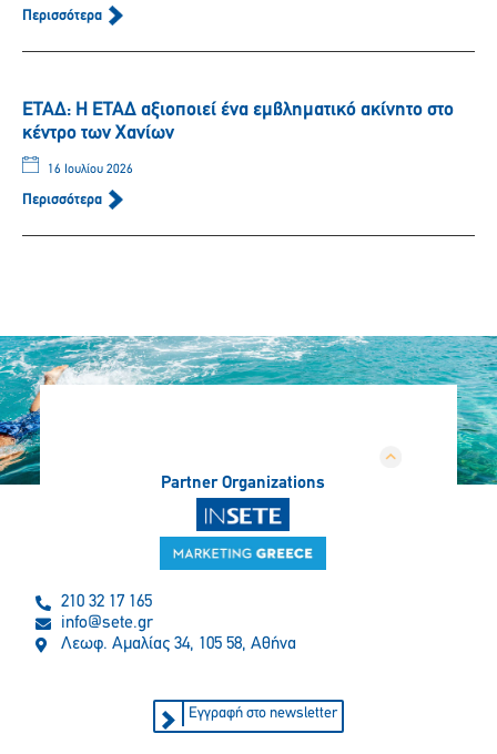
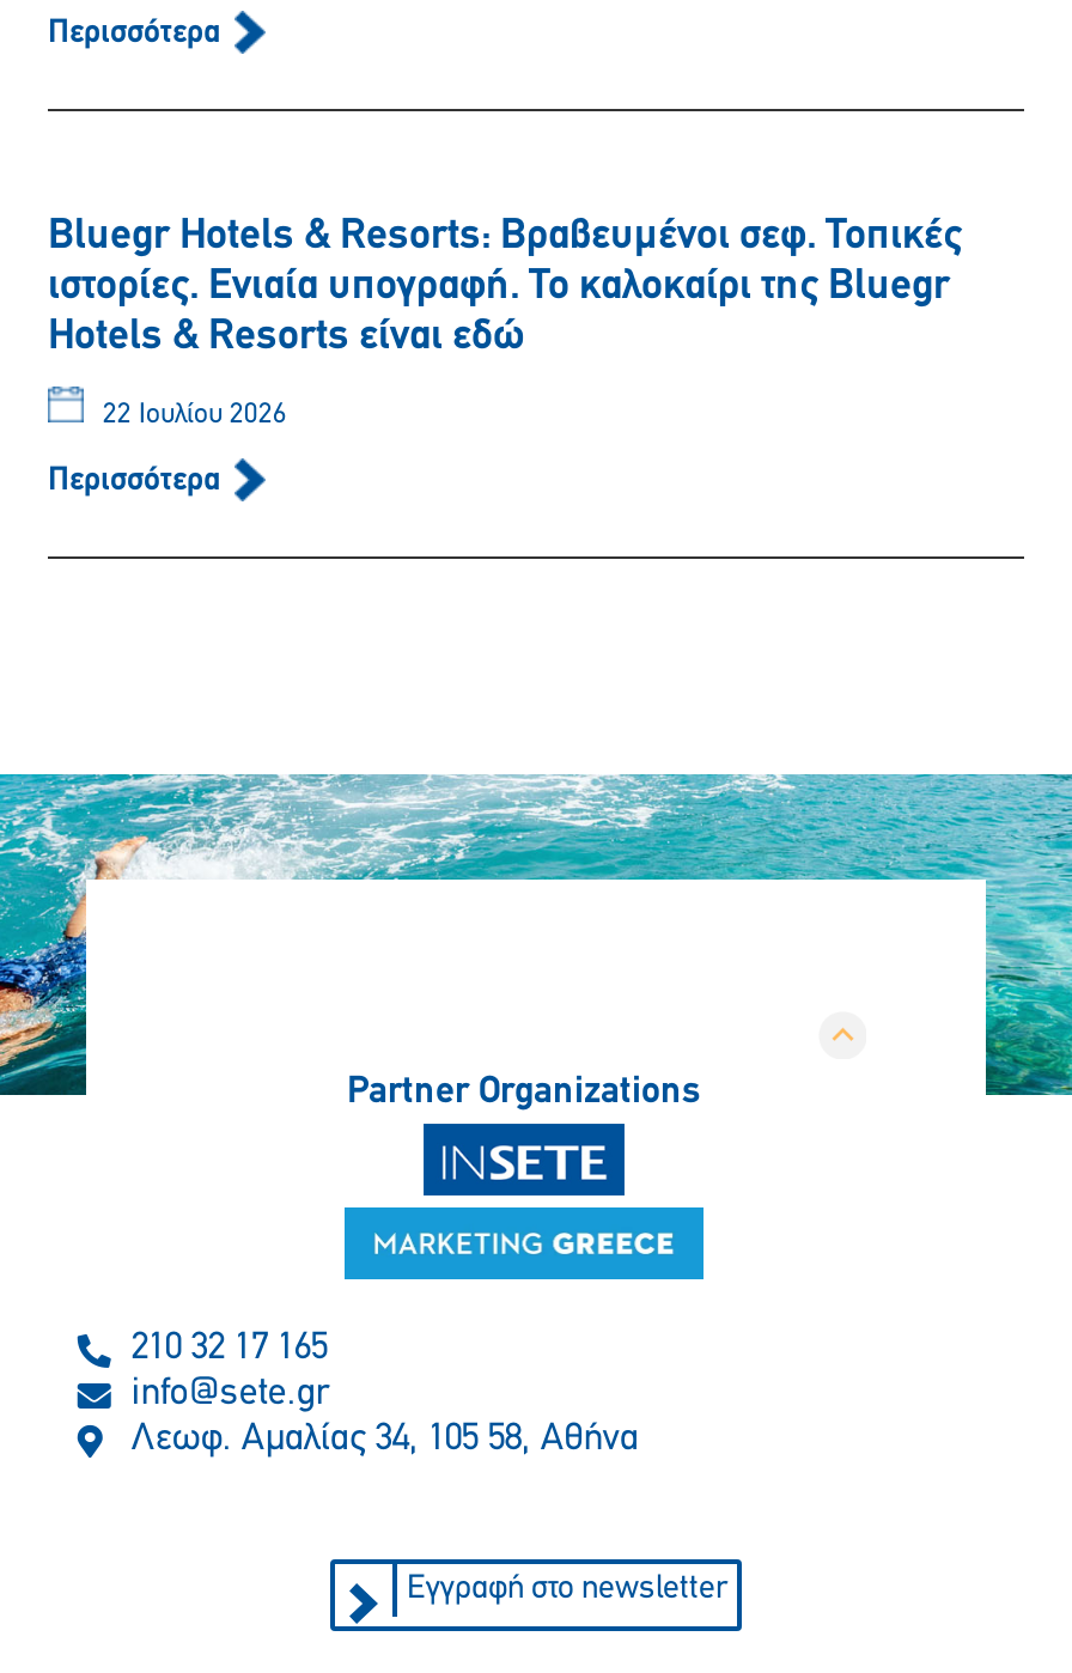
[22,99,454,144] ΕΤΑΔ: Η ΕΤΑΔ αξιοποιεί ένα εμβληματικό ακίνητο στο | κέντρο των Χανίων -> [48,213,962,359] Bluegr Hotels & Resorts: Βραβευμένοι σεφ. Τοπικές | ιστορίες. Ενιαία υπογραφή. Το καλοκαίρι της Bluegr | Hotels & Resorts είναι εδώ
[44,163,133,176] 16 Ιουλίου 2026 -> [96,400,287,429] 22 Ιουλίου 2026

